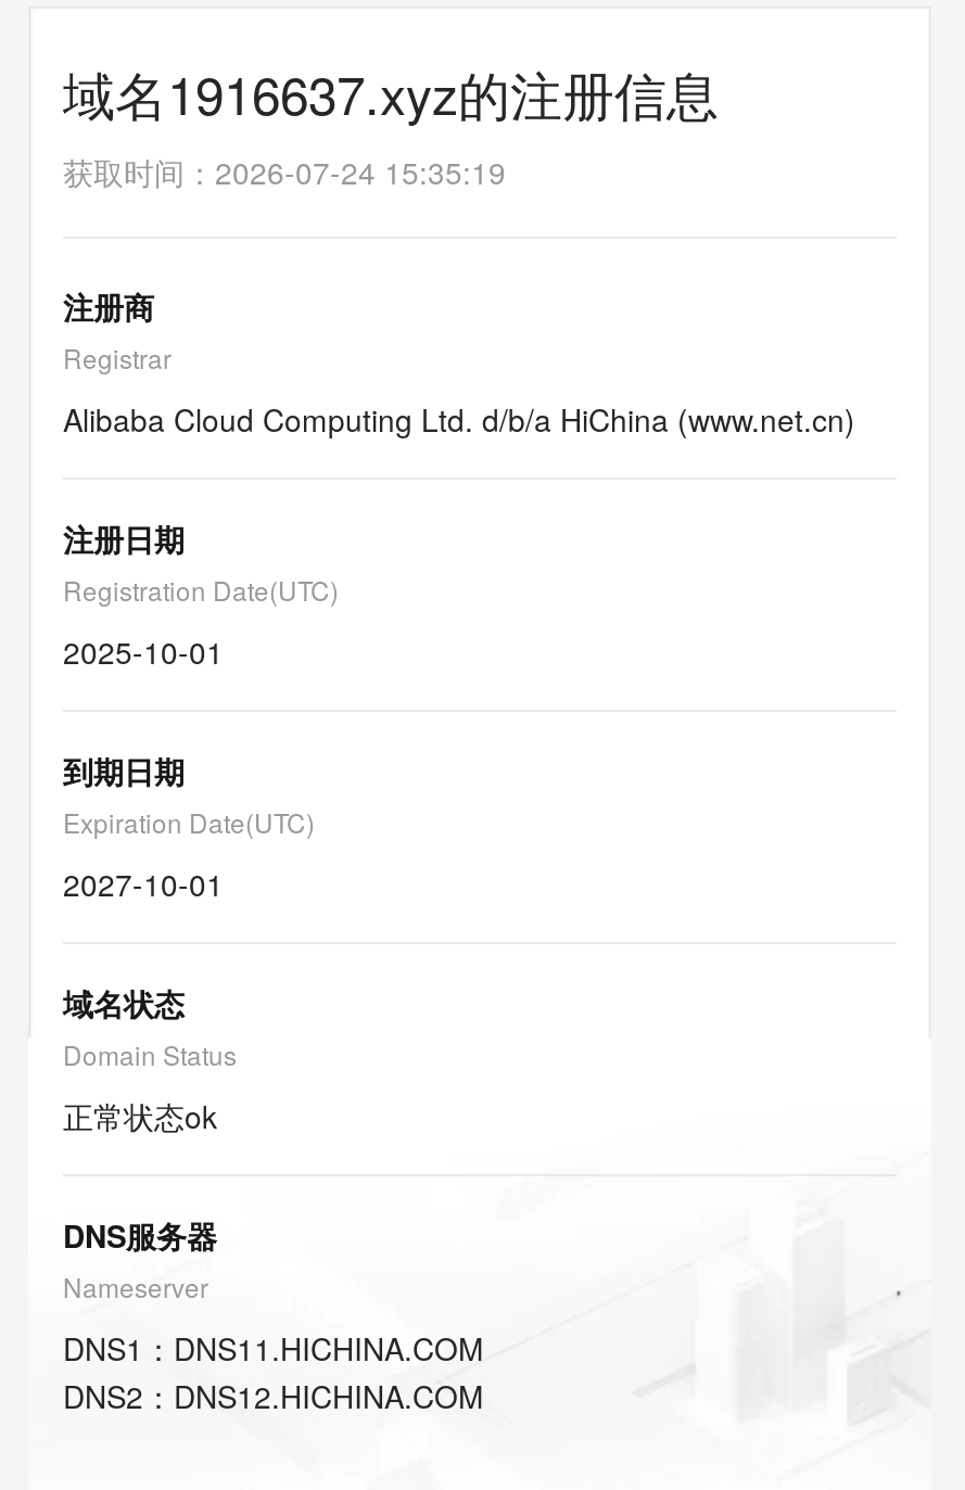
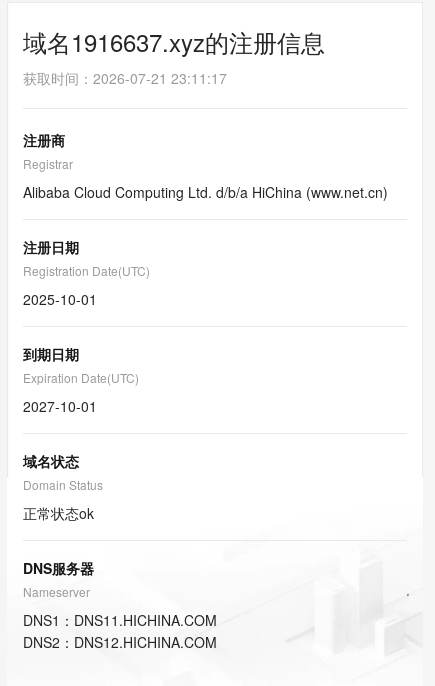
[63,150,506,193] 获取时间：2026-07-24 15:35:19 -> [23,68,227,88] 获取时间：2026-07-21 23:11:17

